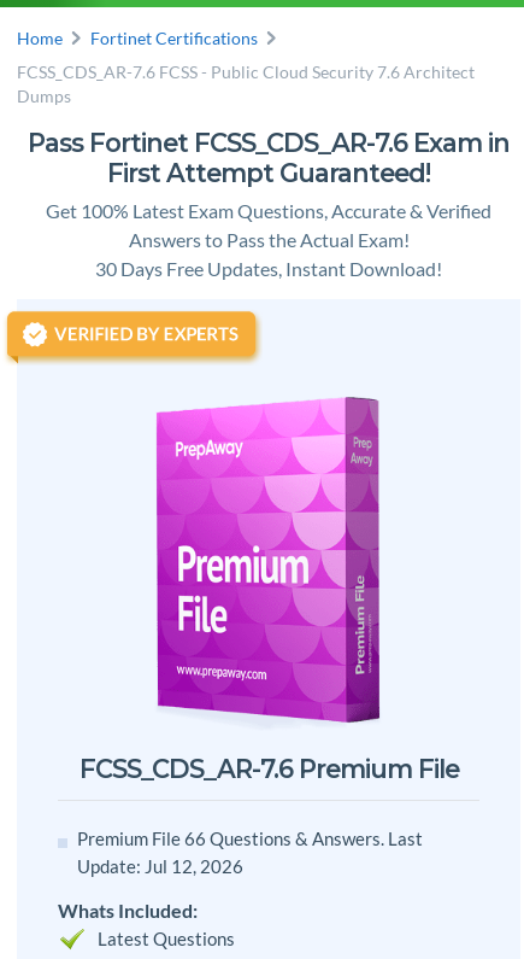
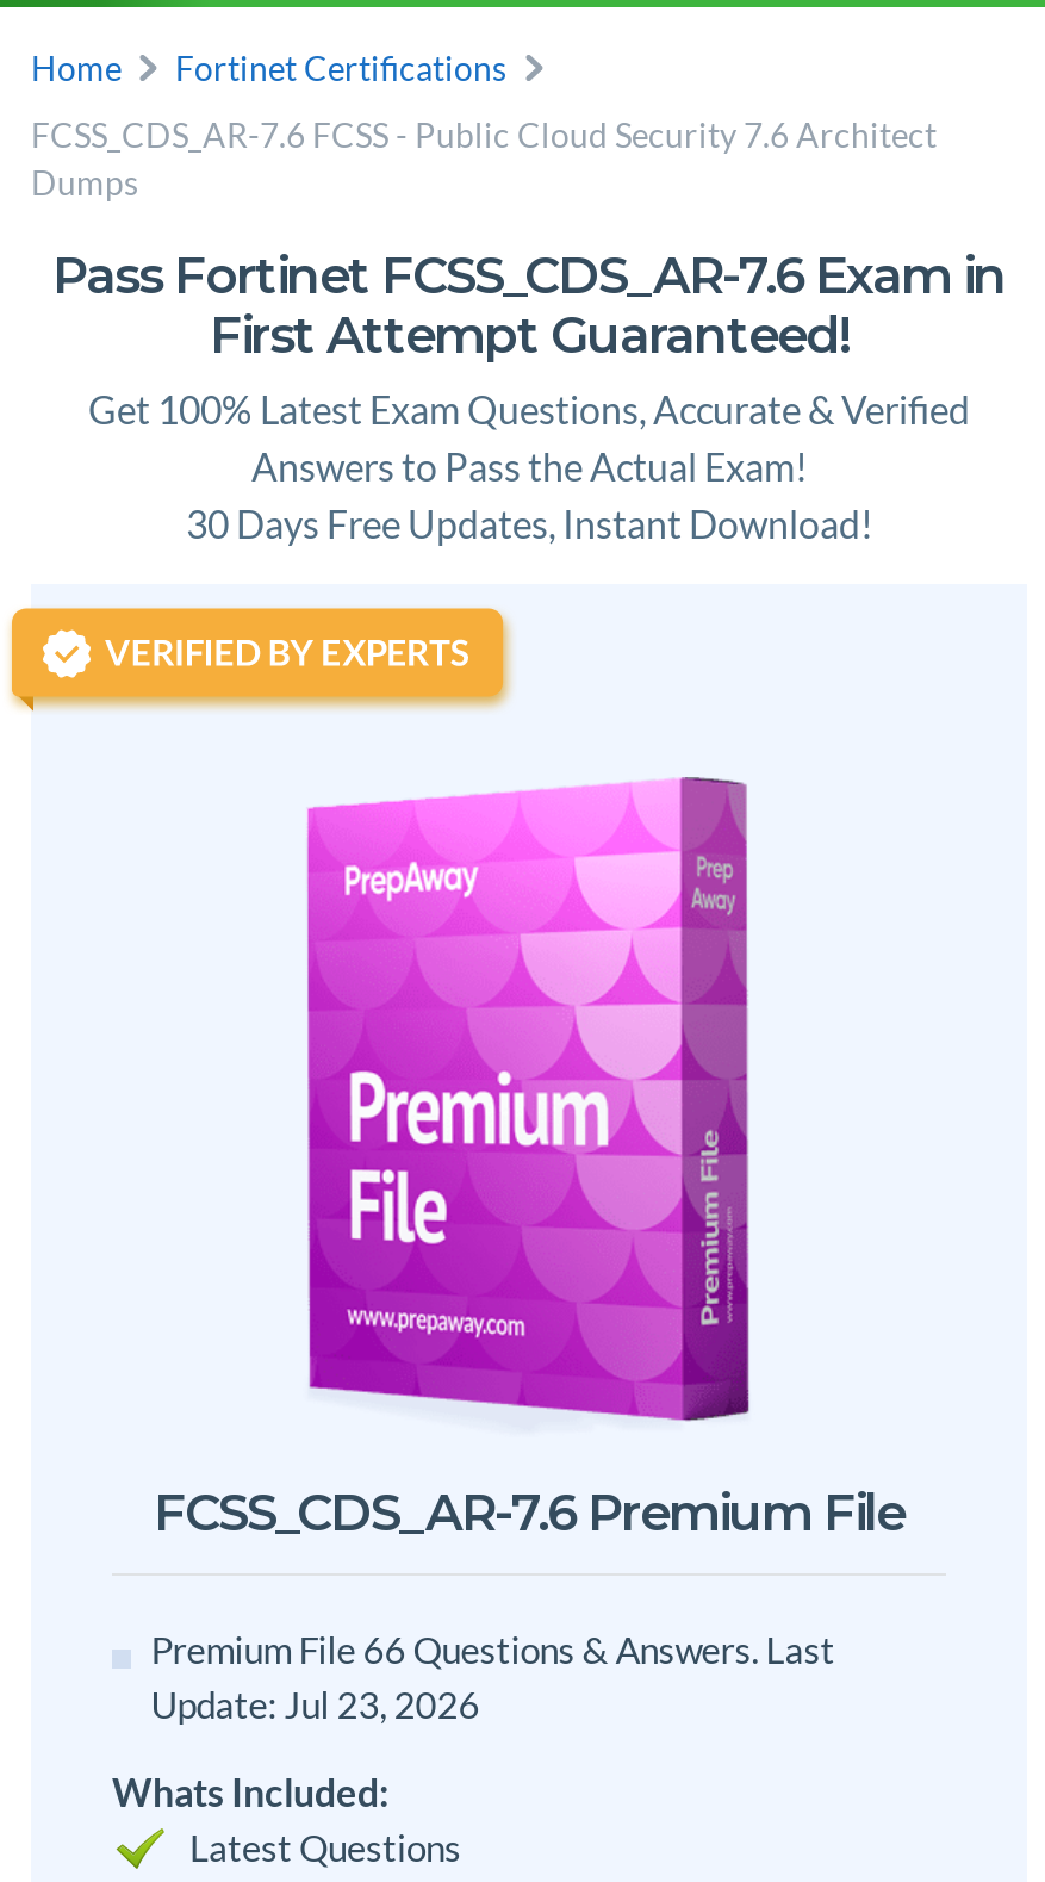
[77,855,244,877] Update: Jul 12, 2026 -> [151,1683,479,1726] Update: Jul 23, 2026

